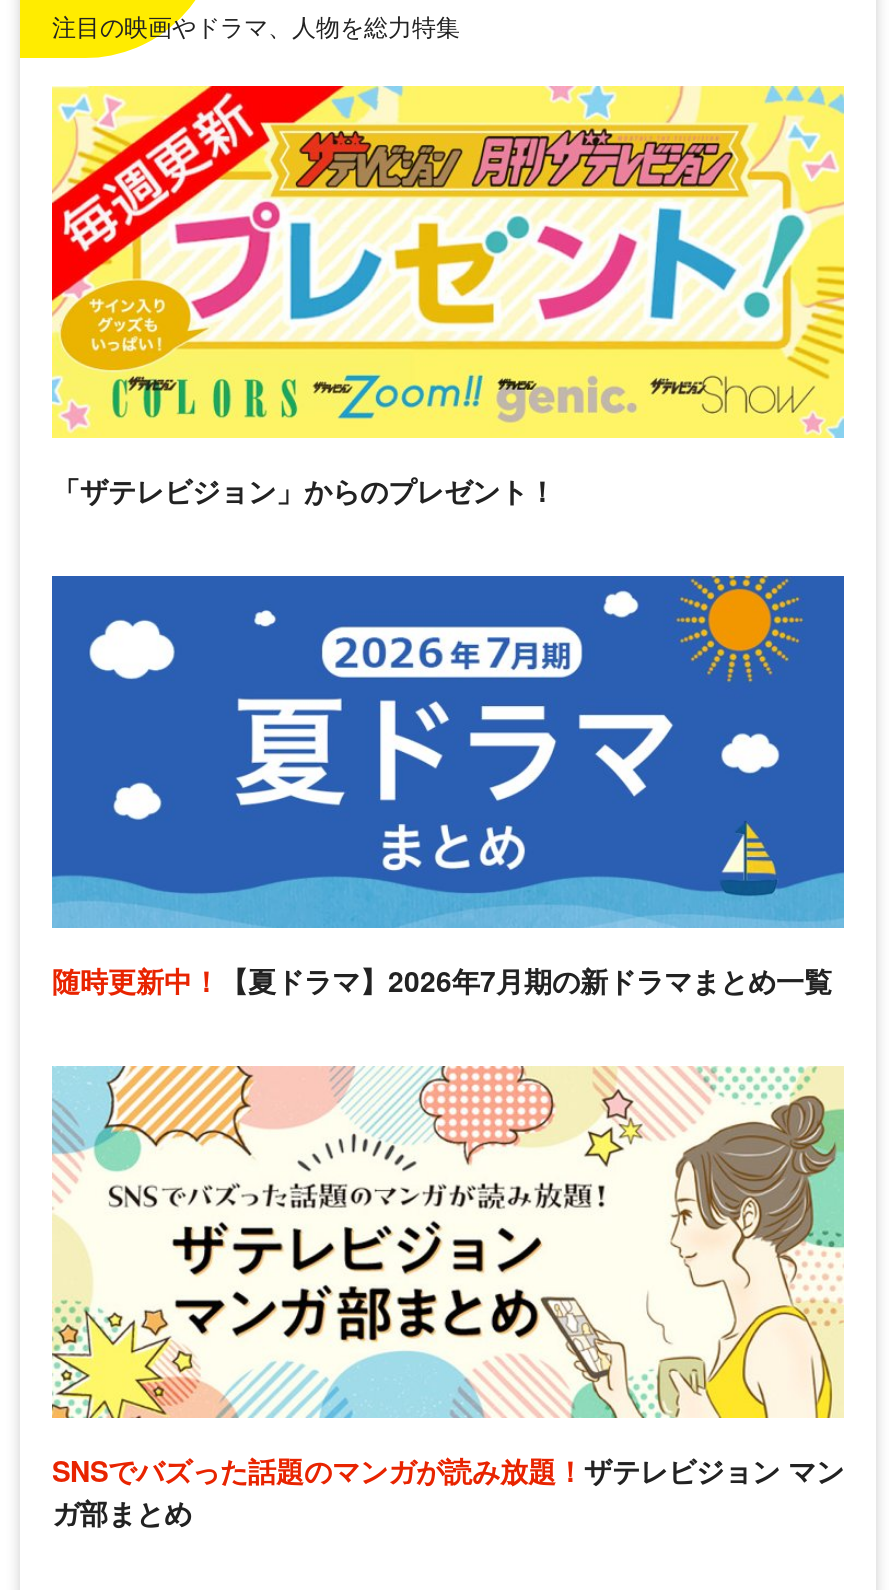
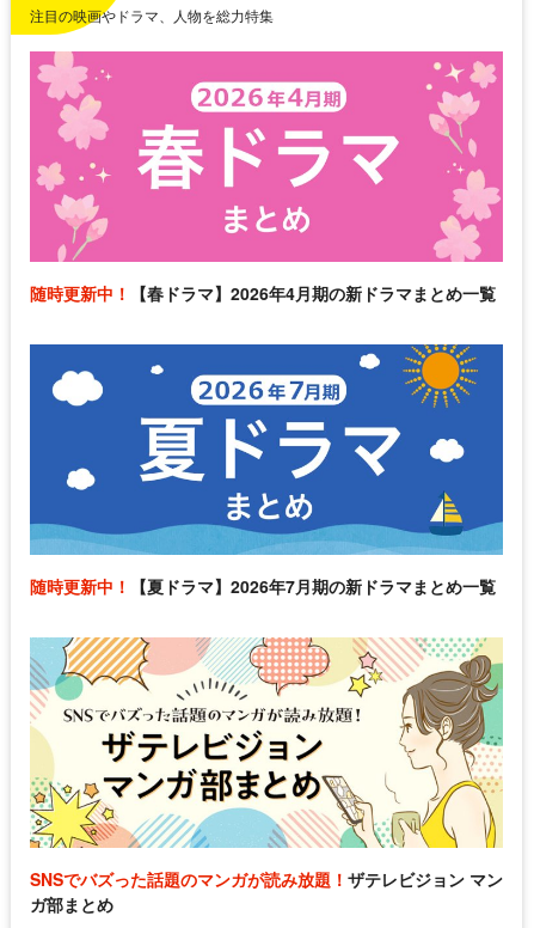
[50,84,846,511] [image] | 「ザテレビジョン」からのプレゼント！ -> [29,50,504,305] [image] | 随時更新中！【春ドラマ】2026年4月期の新ドラマまとめ一覧

